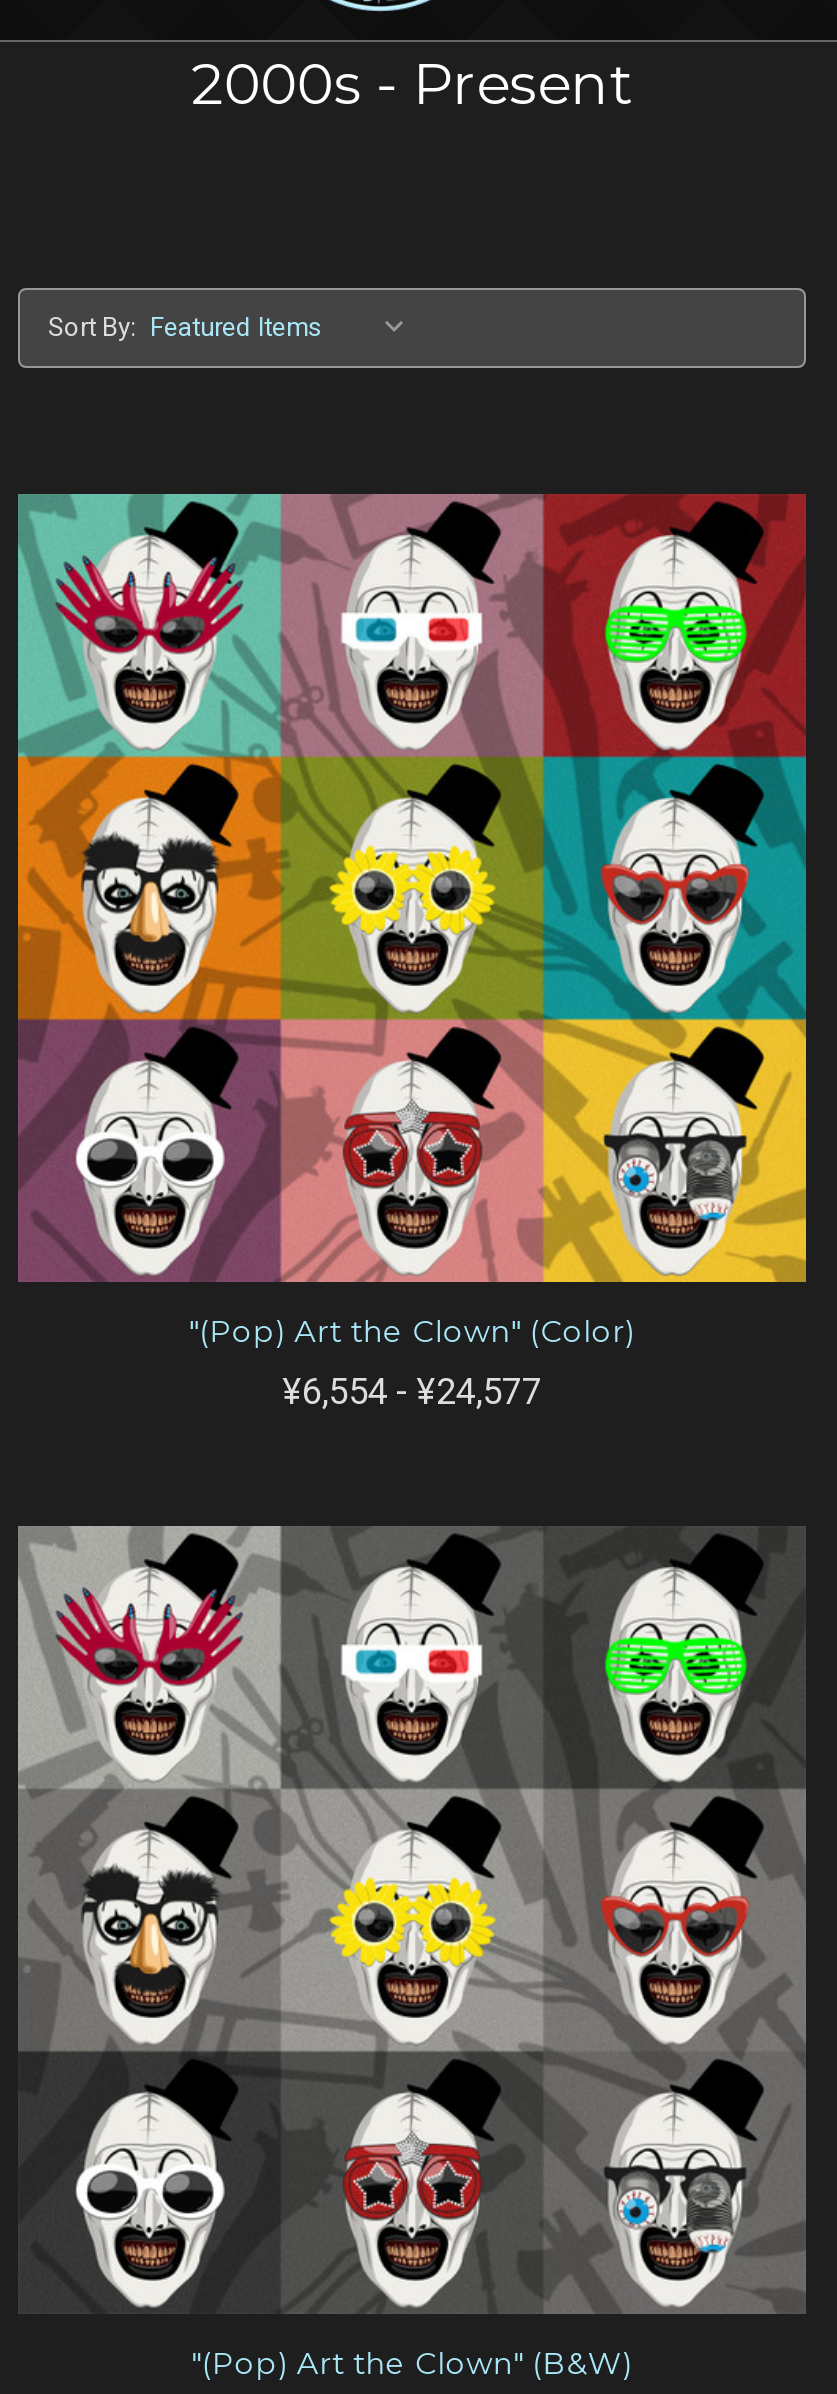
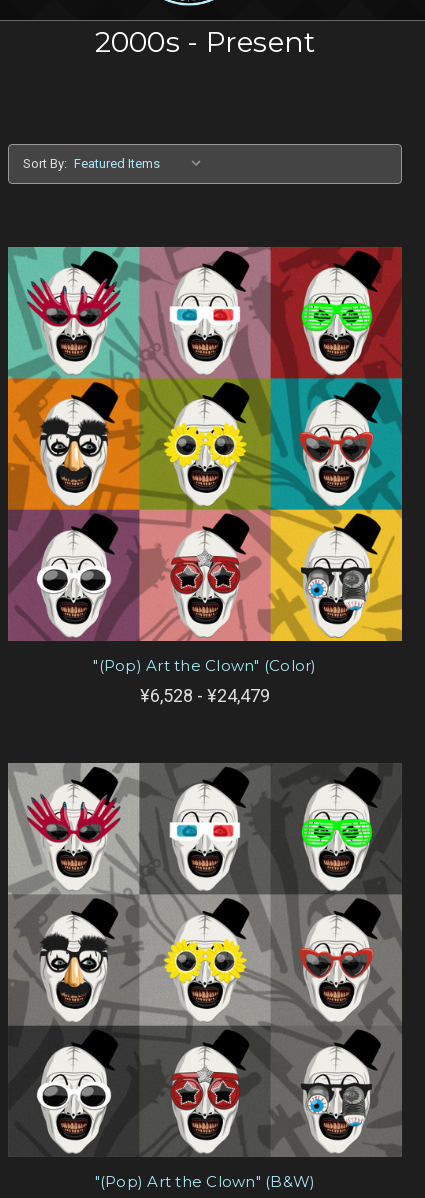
[282,1370,542,1412] ¥6,554 - ¥24,577 -> [140,685,270,706] ¥6,528 - ¥24,479

